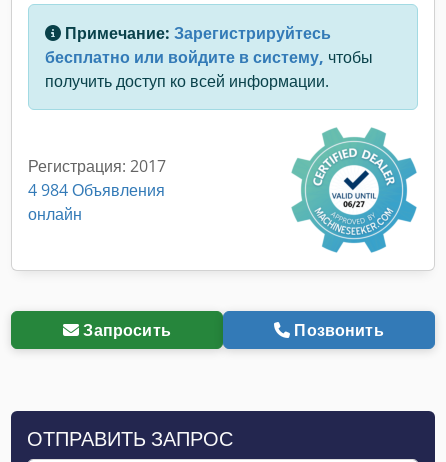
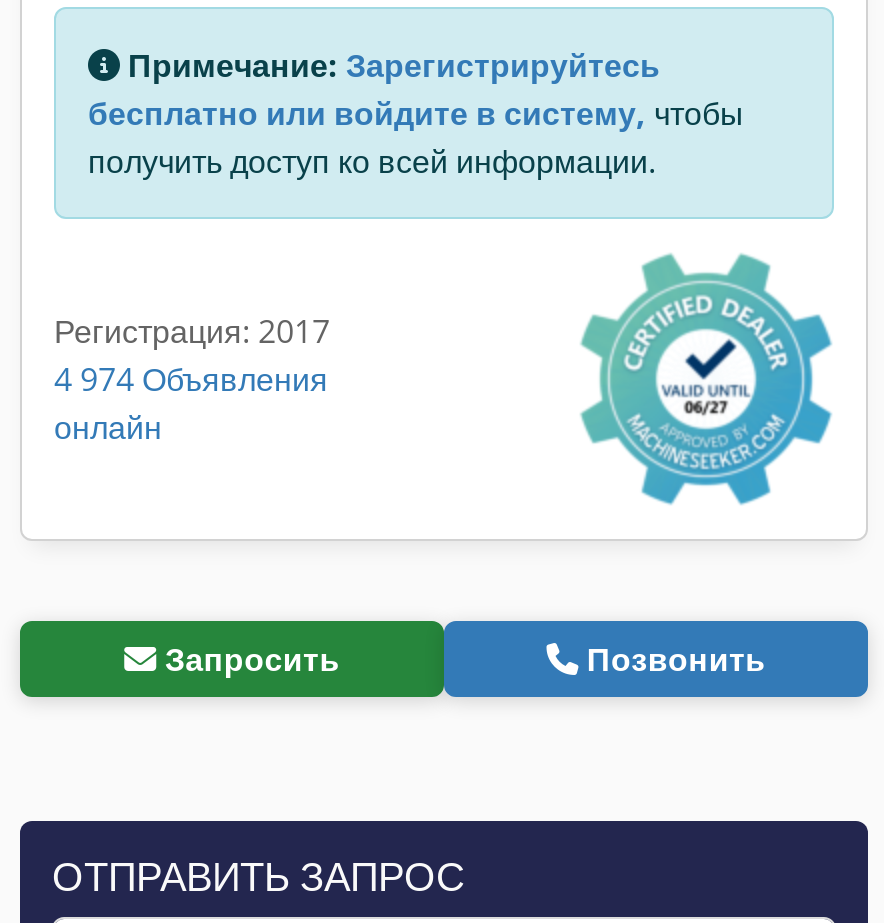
[28,179,165,201] 4 984 Объявления -> [54,356,328,400] 4 974 Объявления

